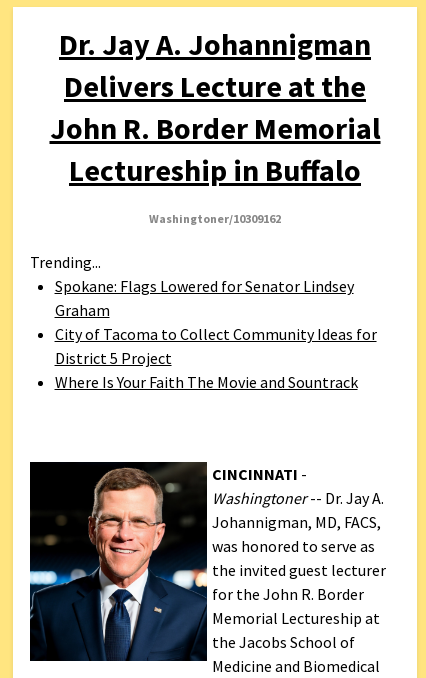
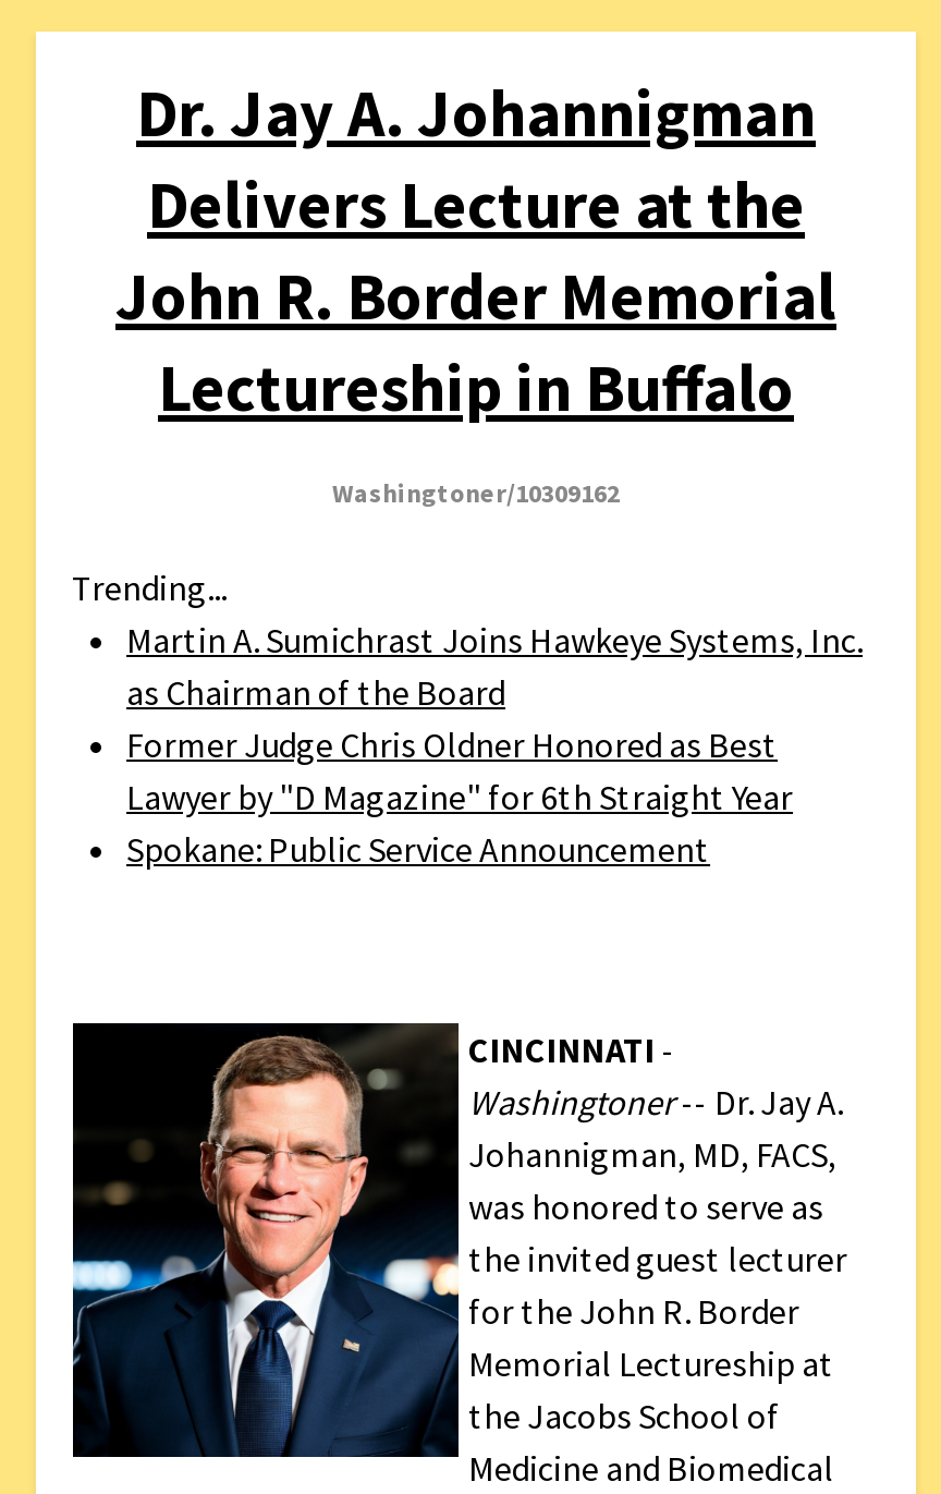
[54,276,376,392] Spokane: Flags Lowered for Senator Lindsey | Graham | City of Tacoma to Collect Community Ideas for | District 5 Project | Where Is Your Faith The Movie and Sountrack -> [126,618,863,871] Martin A. Sumichrast Joins Hawkeye Systems, Inc. | as Chairman of the Board | Former Judge Chris Oldner Honored as Best | Lawyer by "D Magazine" for 6th Straight Year | Spokane: Public Service Announcement

